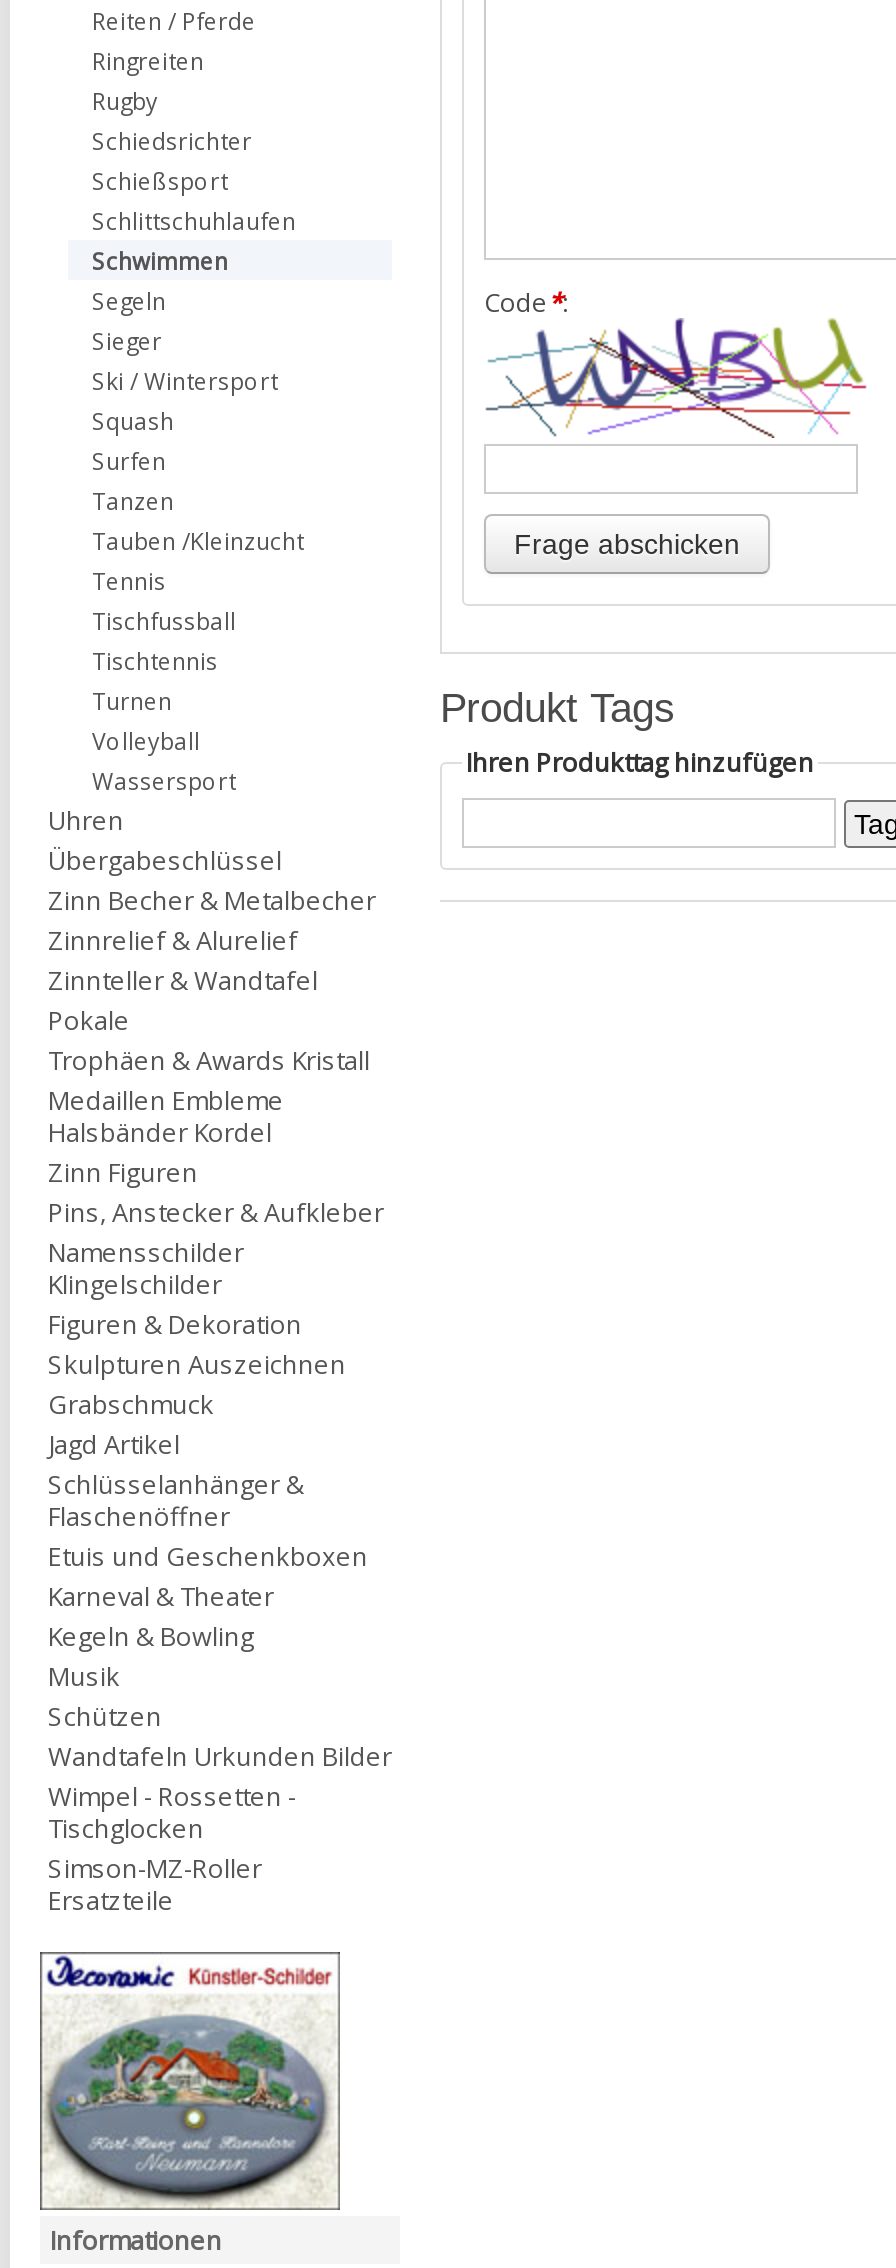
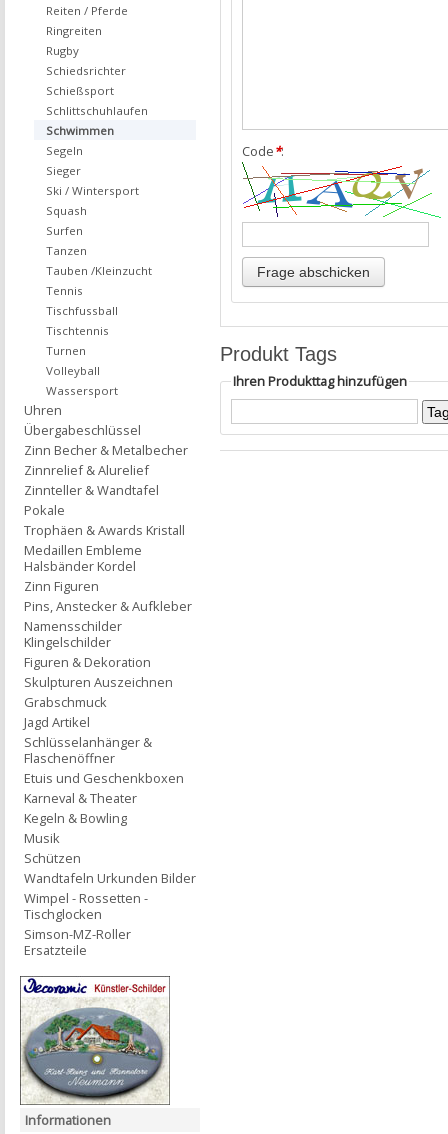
[484,316,880,440] [image] -> [241,159,442,219] [image]

